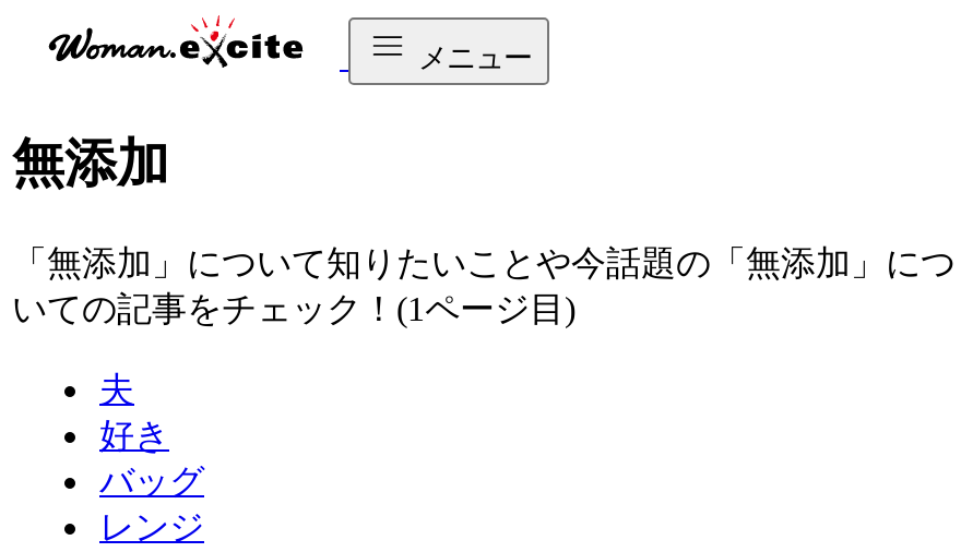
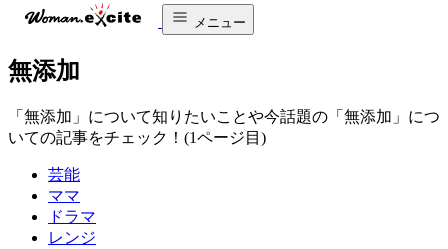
[99,370,204,499] 夫 | 好き | バッグ -> [48,166,96,225] 芸能 | ママ | ドラマ

